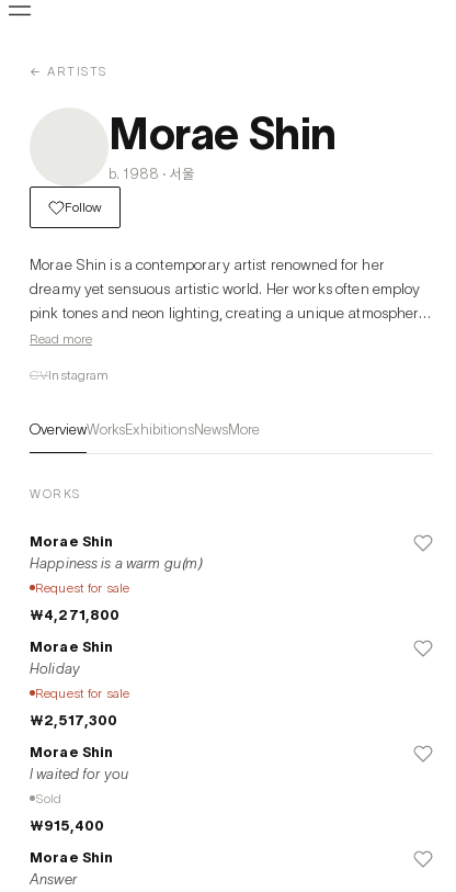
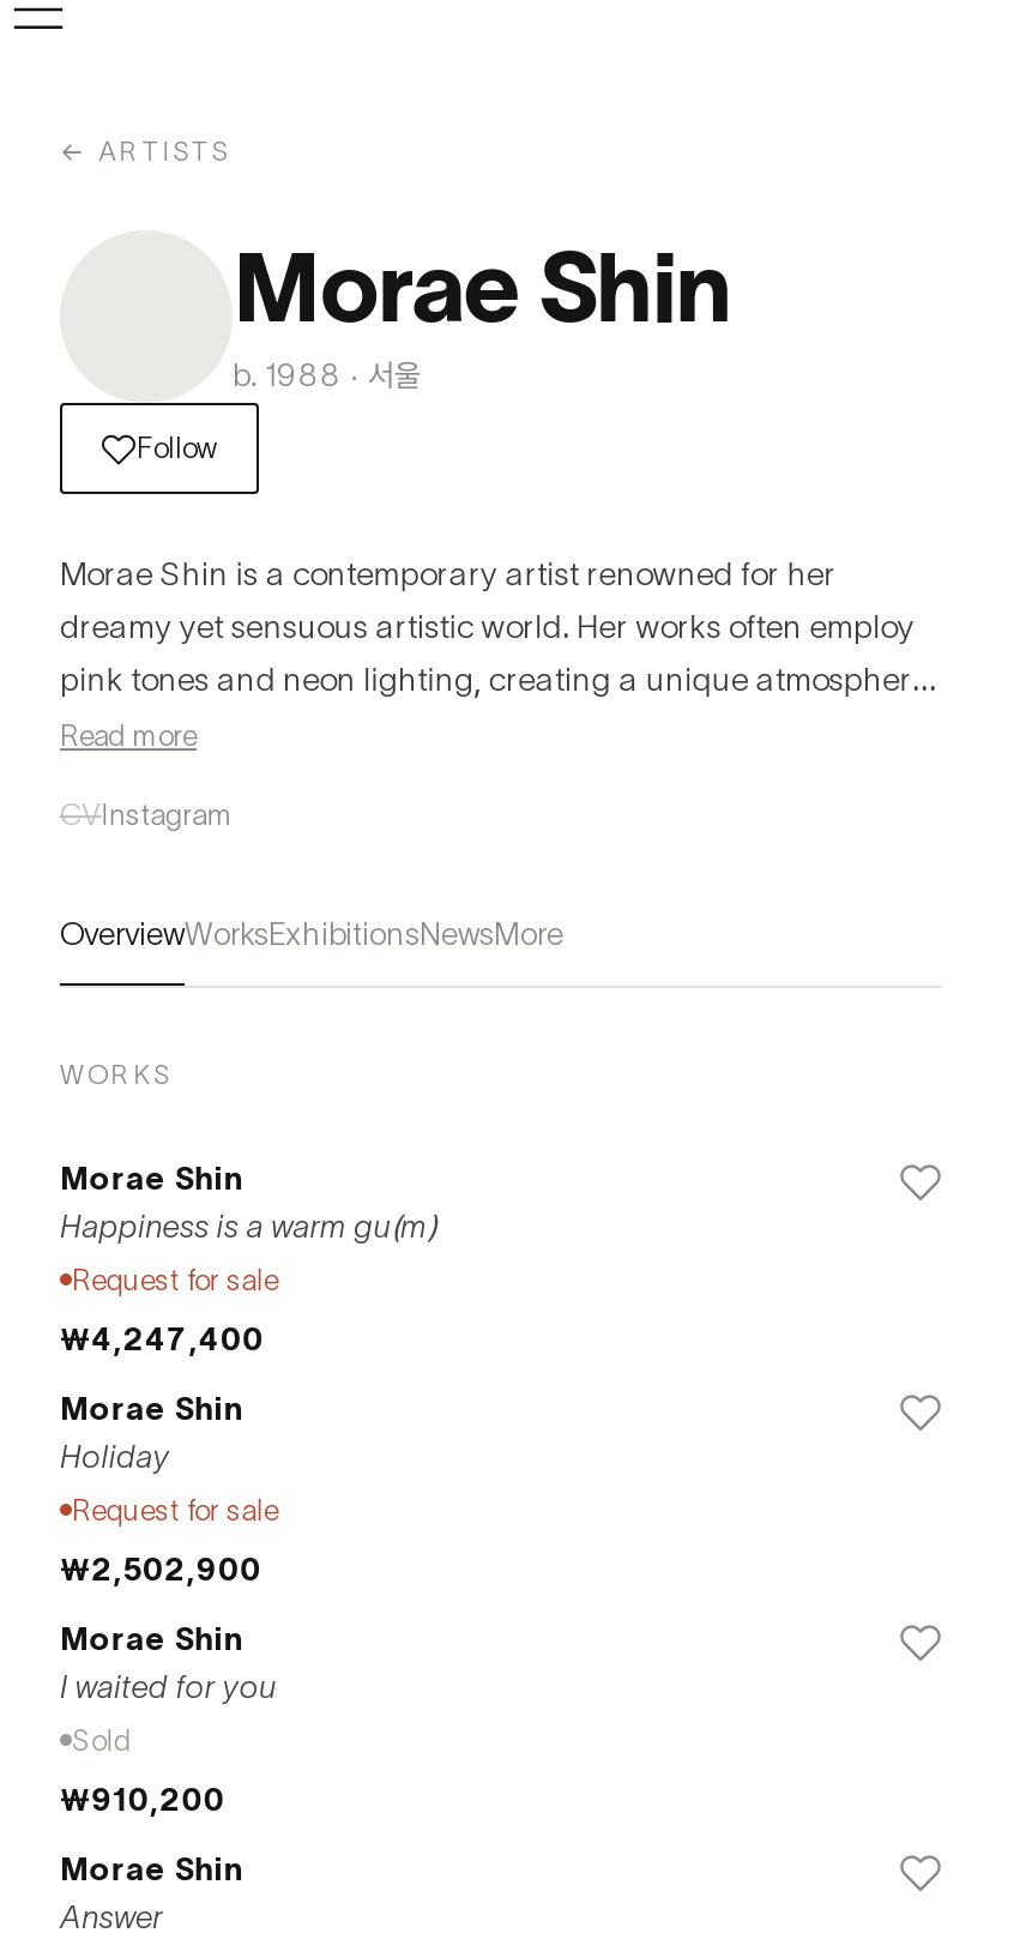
[30,604,120,624] ₩4,271,800 -> [60,1315,264,1359] ₩4,247,400
[30,709,118,729] ₩2,517,300 -> [60,1546,262,1589] ₩2,502,900
[30,815,104,834] ₩915,400 -> [60,1776,225,1819] ₩910,200

